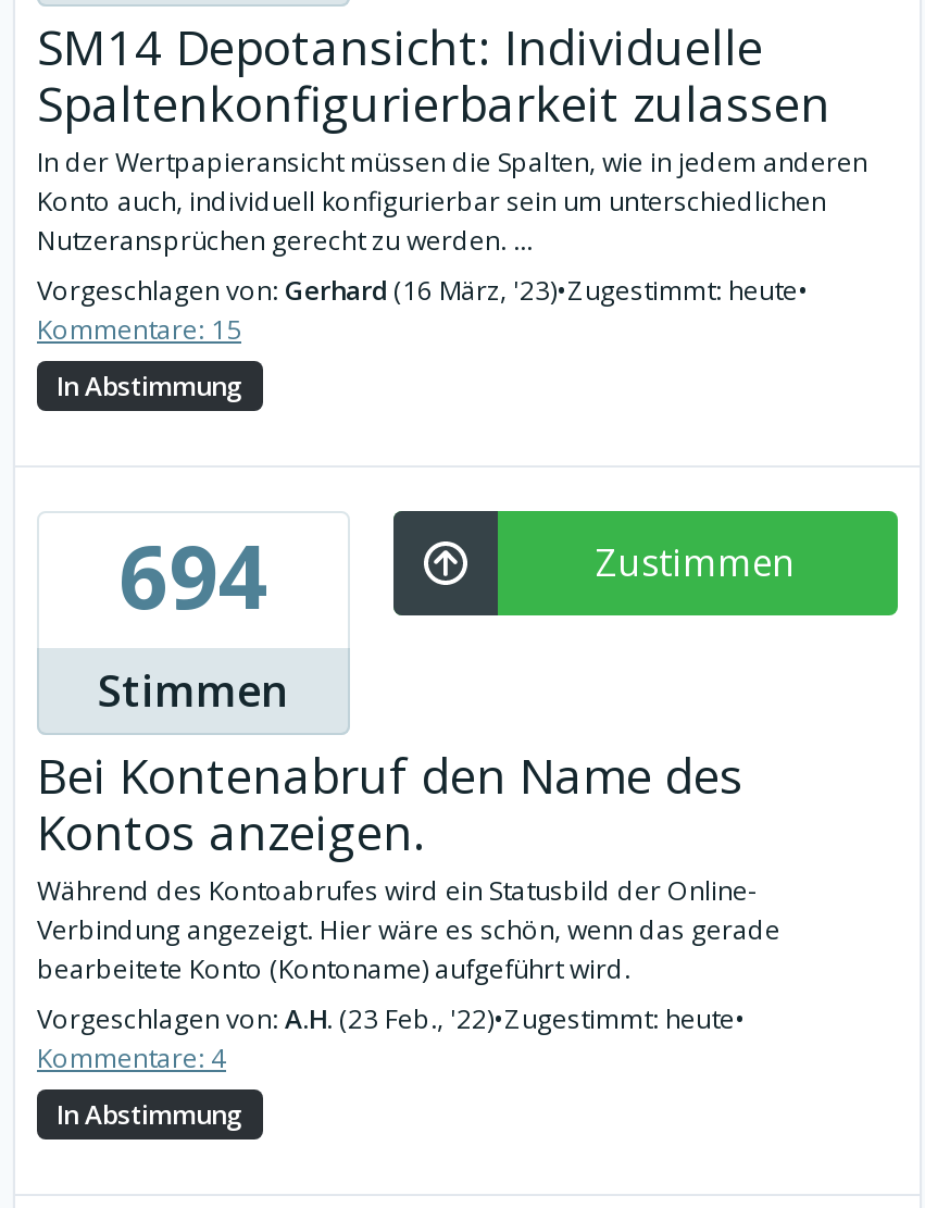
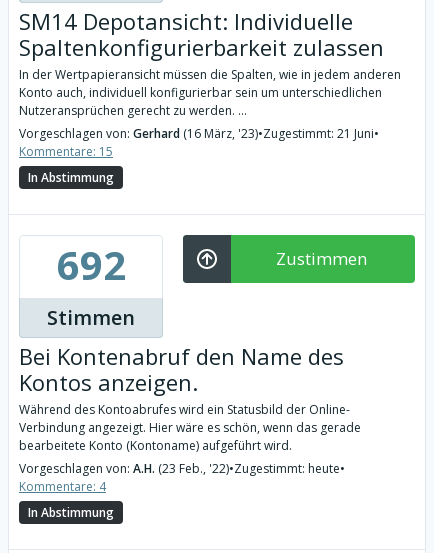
[37,272,809,309] Vorgeschlagen von: Gerhard (16 März, '23)•Zugestimmt: heute• -> [19,125,379,142] Vorgeschlagen von: Gerhard (16 März, '23)•Zugestimmt: 21 Juni•
[118,515,268,635] 694 -> [56,237,125,292] 692

